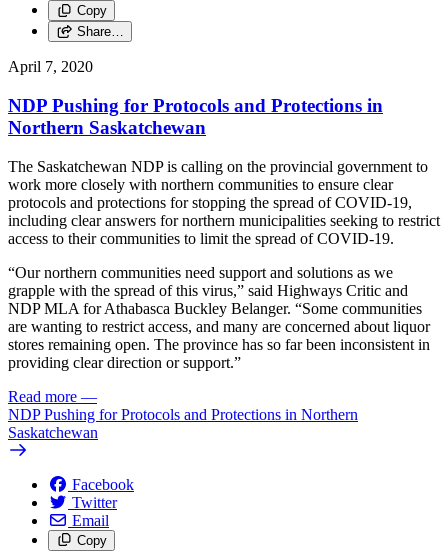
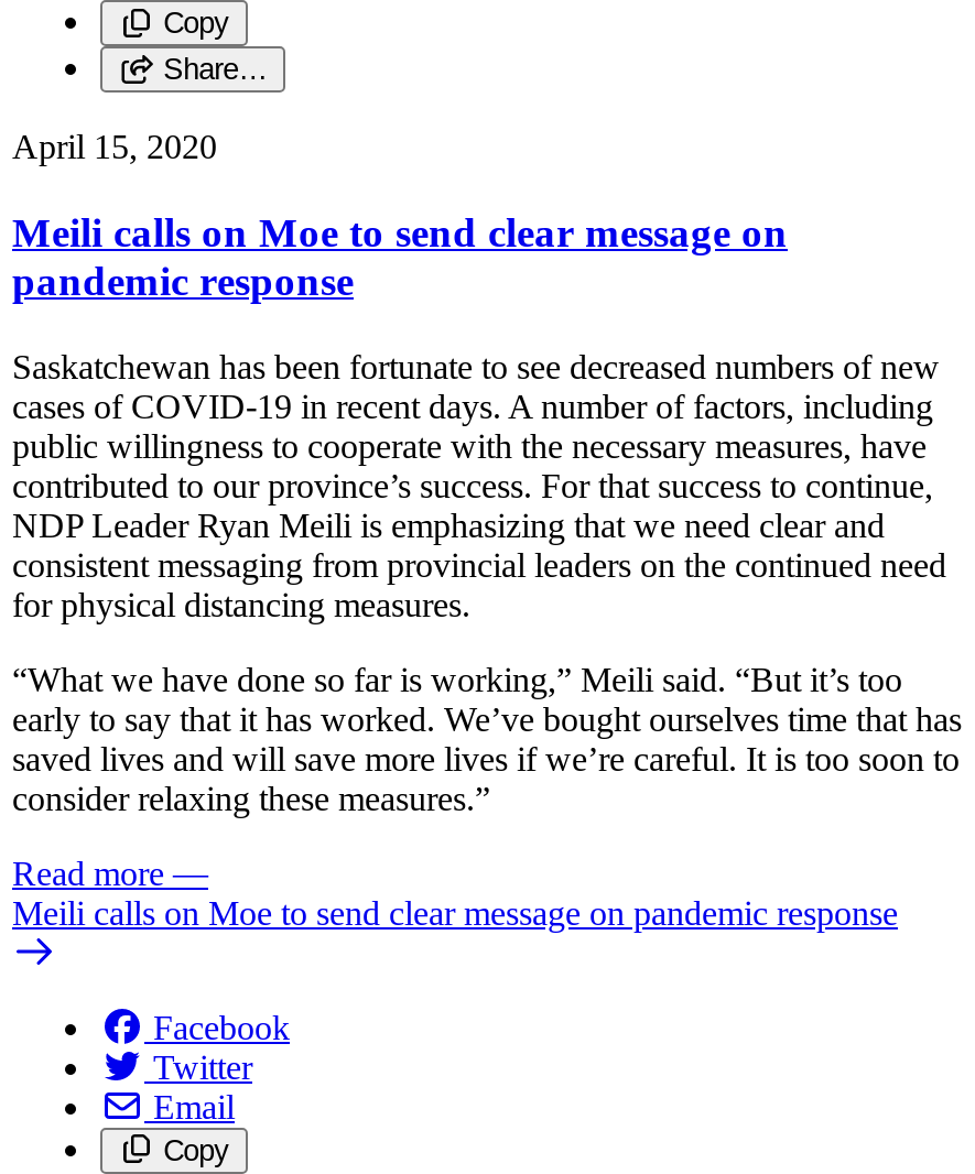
[8,58,93,75] April 7, 2020 -> [12,128,217,166] April 15, 2020
[8,95,383,138] NDP Pushing for Protocols and Protections in | Northern Saskatchewan -> [12,209,788,304] Meili calls on Moe to send clear message on | pandemic response
[8,158,440,247] The Saskatchewan NDP is calling on the provincial government to | work more closely with northern communities to ensure clear | protocols and protections for stopping the spread of COVID-19, | including clear answers for northern municipalities seeking to restrict | access to their communities to limit the spread of COVID-19. -> [12,347,946,622] Saskatchewan has been fortunate to see decreased numbers of new | cases of COVID-19 in recent days. A number of factors, including | public willingness to cooperate with the necessary measures, have | contributed to our province’s success. For that success to continue, | NDP Leader Ryan Meili is emphasizing that we need clear and | consistent messaging from provincial leaders on the continued need | for physical distancing measures.
[8,264,430,371] “Our northern communities need support and solutions as we | grapple with the spread of this virus,” said Highways Critic and | NDP MLA for Athabasca Buckley Belanger. “Some communities | are wanting to restrict access, and many are concerned about liquor | stores remaining open. The province has so far been inconsistent in | providing clear direction or support.” -> [12,660,962,816] “What we have done so far is working,” Meili said. “But it’s too | early to say that it has worked. We’ve bought ourselves time that has | saved lives and will save more lives if we’re careful. It is too soon to | consider relaxing these measures.”
[8,406,358,441] NDP Pushing for Protocols and Protections in Northern | Saskatchewan -> [12,893,898,931] Meili calls on Moe to send clear message on pandemic response

